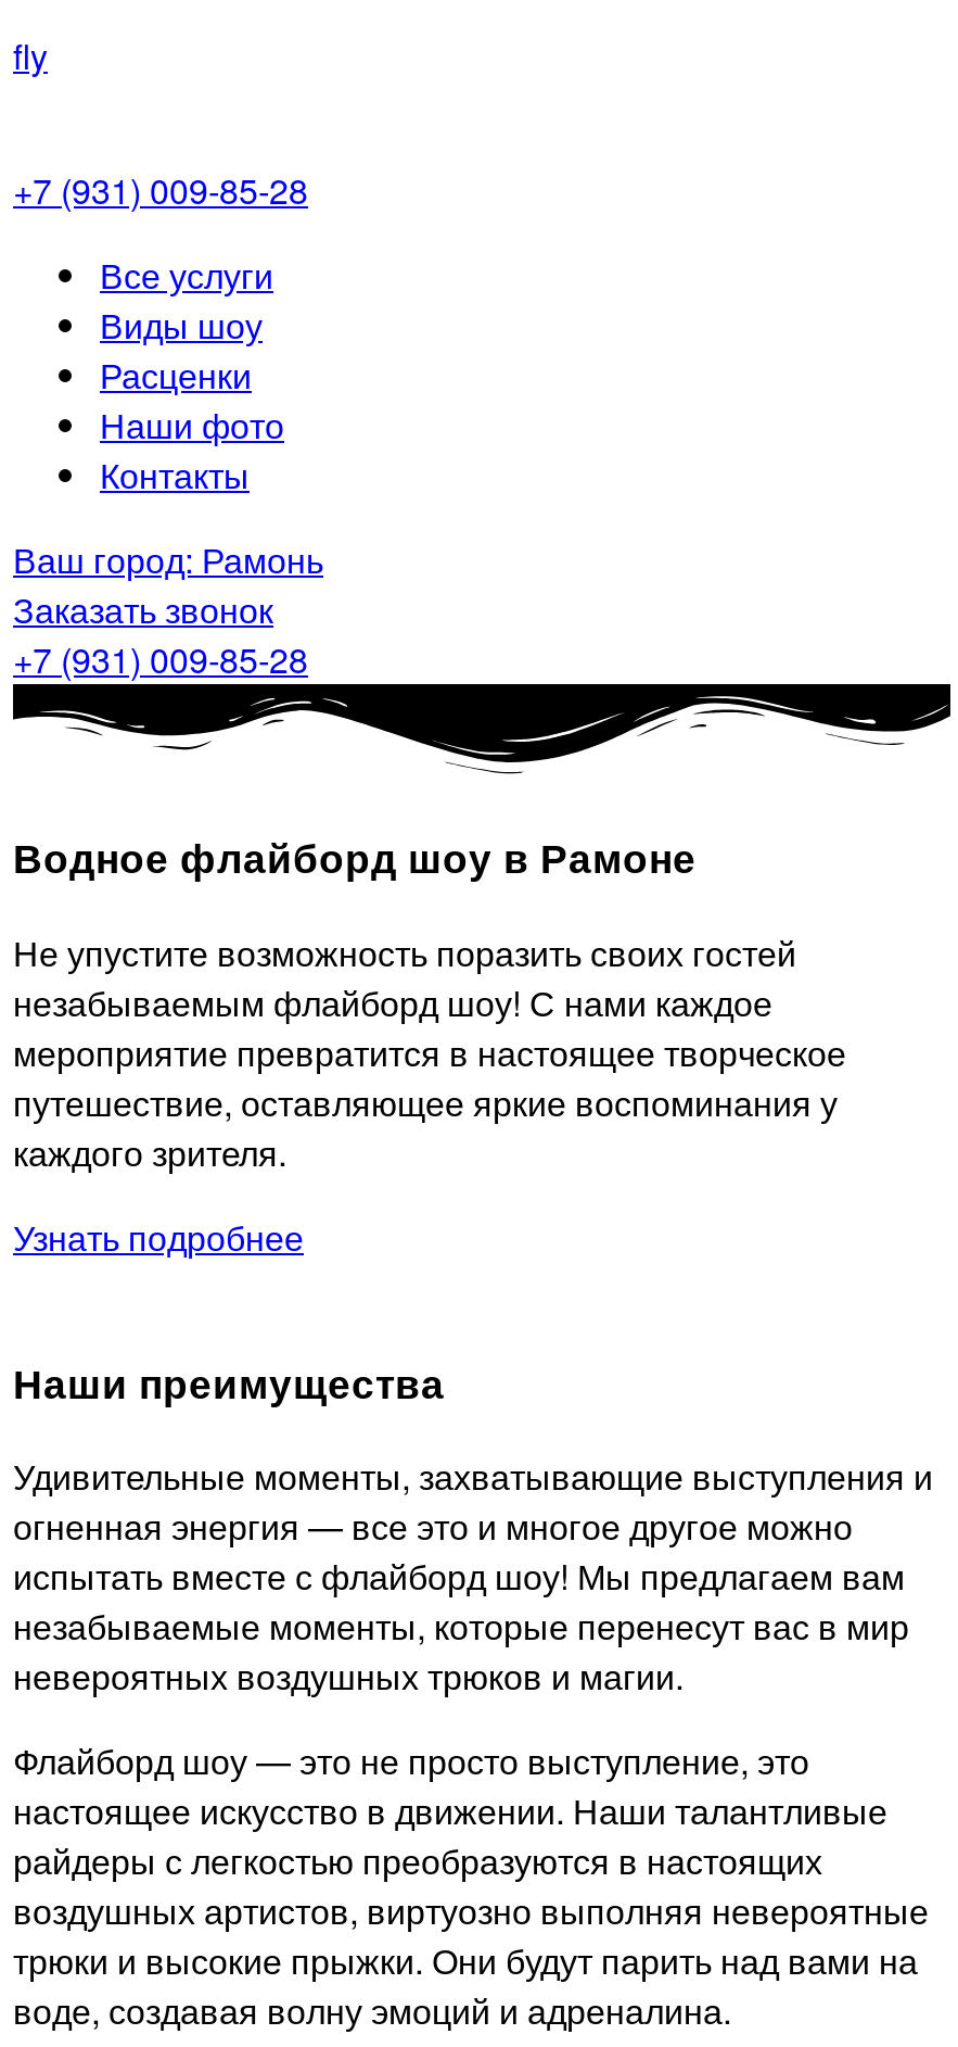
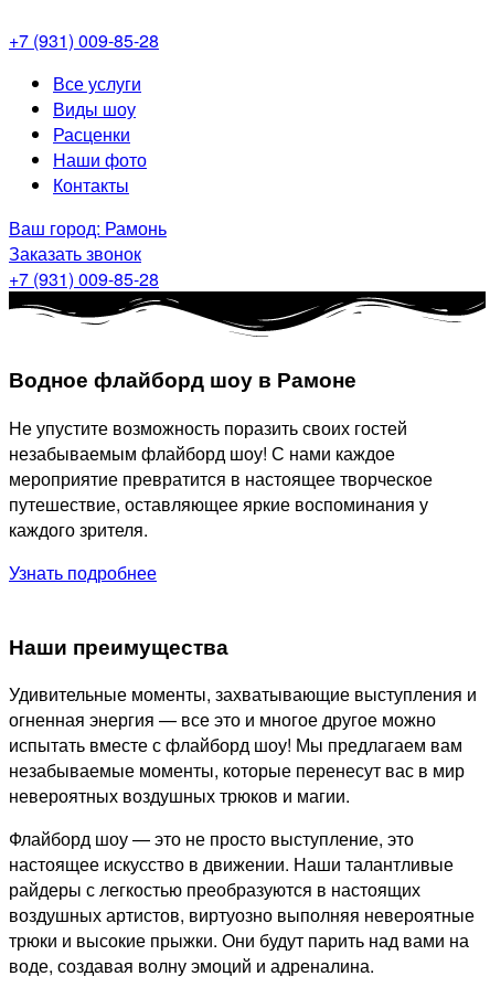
[13,30,48,80] fly -> none

